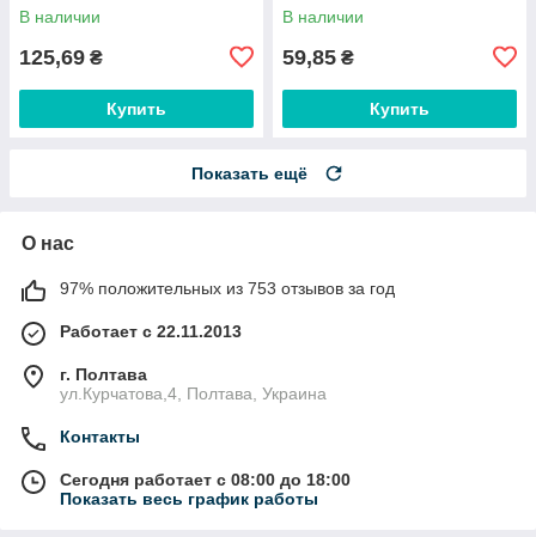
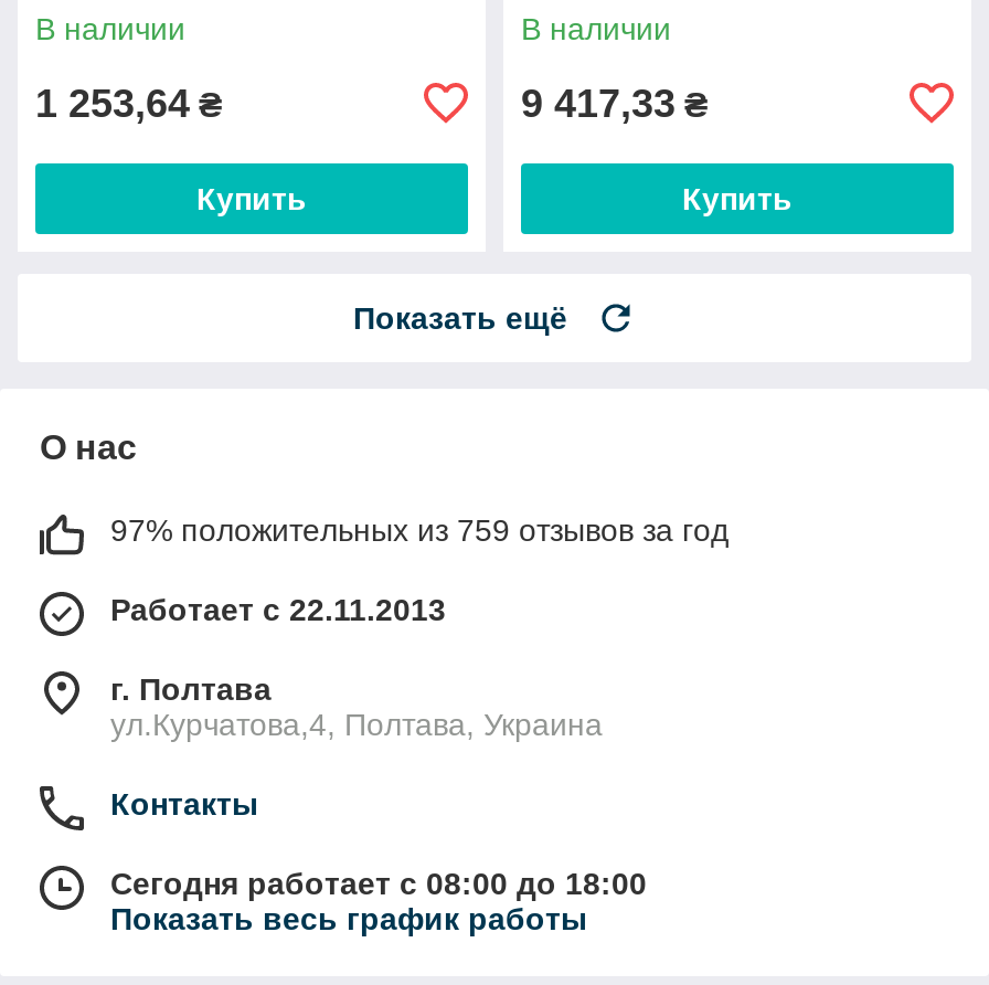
[19,45,103,69] 125,69 ₴ -> [35,81,223,125] 1 253,64 ₴
[282,45,354,69] 59,85 ₴ -> [521,81,709,125] 9 417,33 ₴
[60,278,395,298] 97% положительных из 753 отзывов за год -> [110,512,729,547] 97% положительных из 759 отзывов за год

